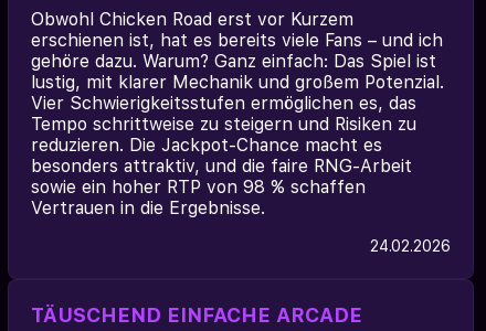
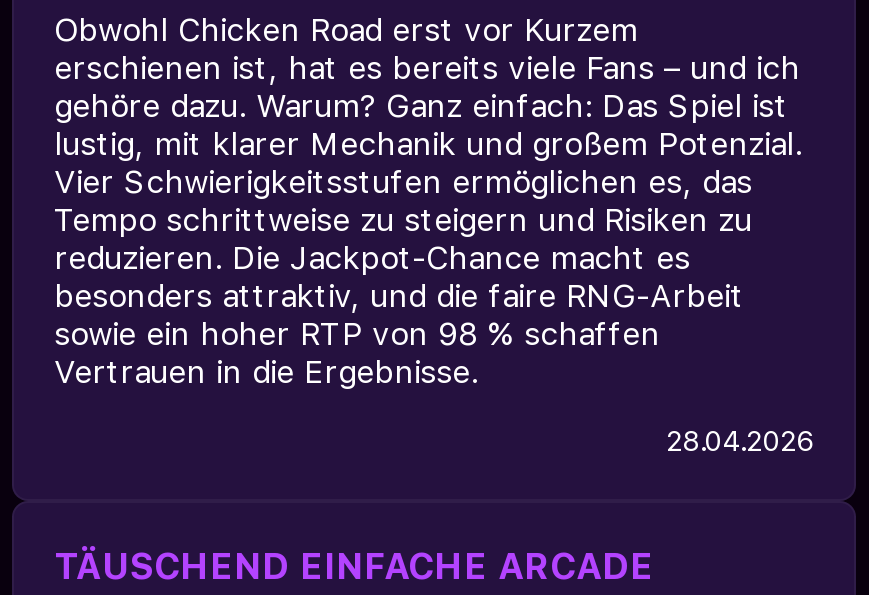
[370,237,451,255] 24.02.2026 -> [666,425,814,457] 28.04.2026

